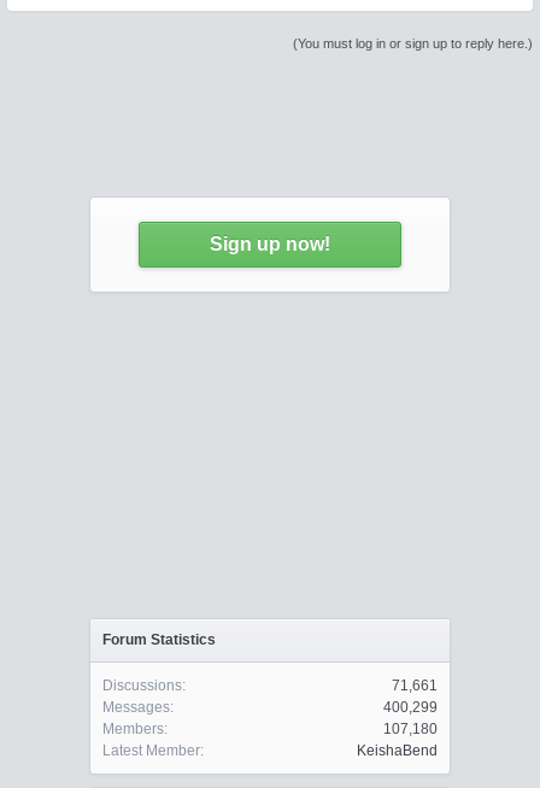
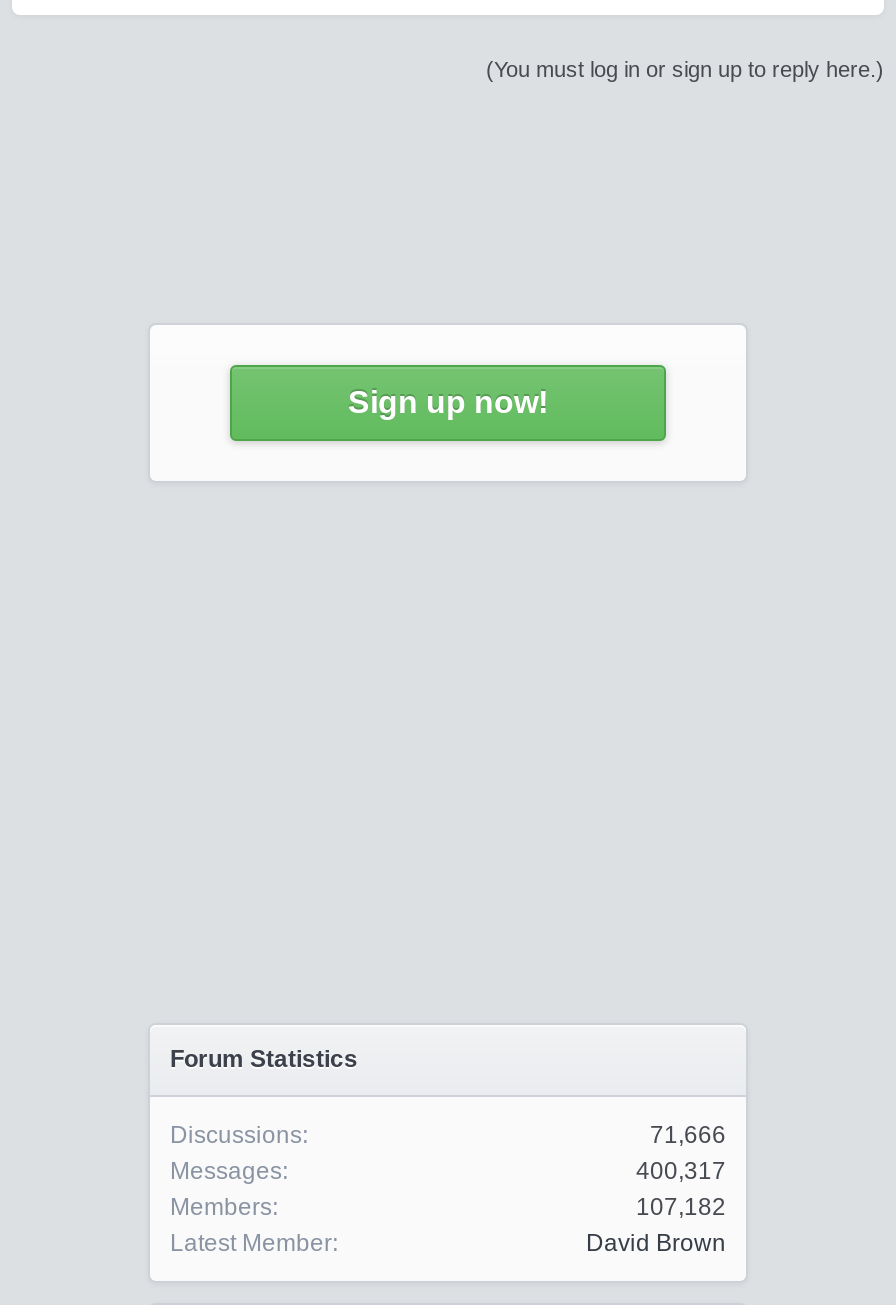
[392,677,438,694] 71,661 -> [650,1121,726,1149] 71,666
[383,699,438,716] 400,299 -> [636,1157,726,1185] 400,317
[383,721,438,737] 107,180 -> [636,1193,726,1221] 107,182
[357,742,438,759] KeishaBend -> [586,1229,726,1257] David Brown

